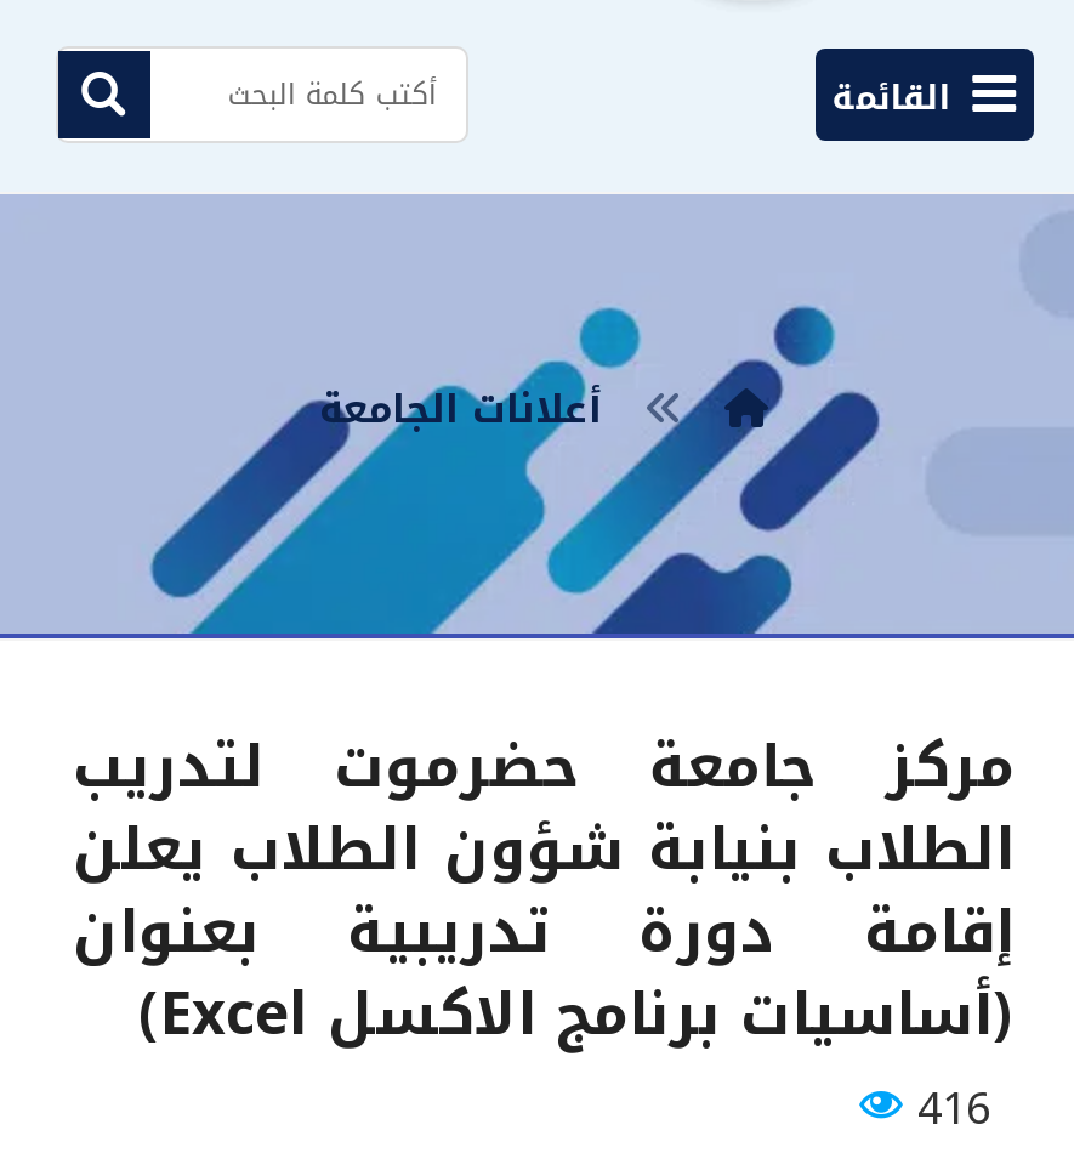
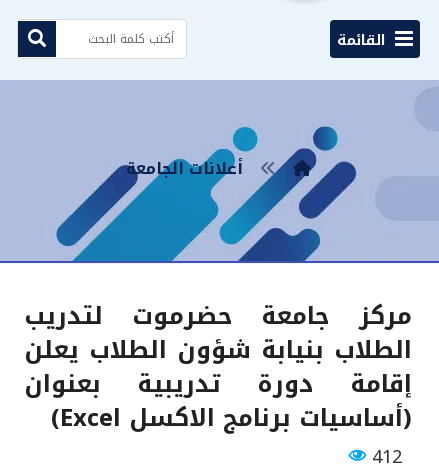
[903,1068,990,1151] 416 -> [366,440,402,474] 412

